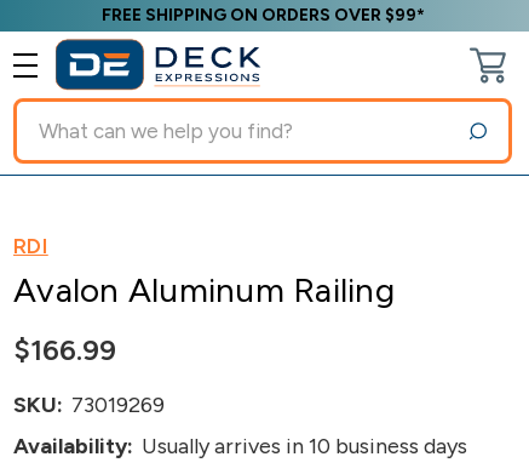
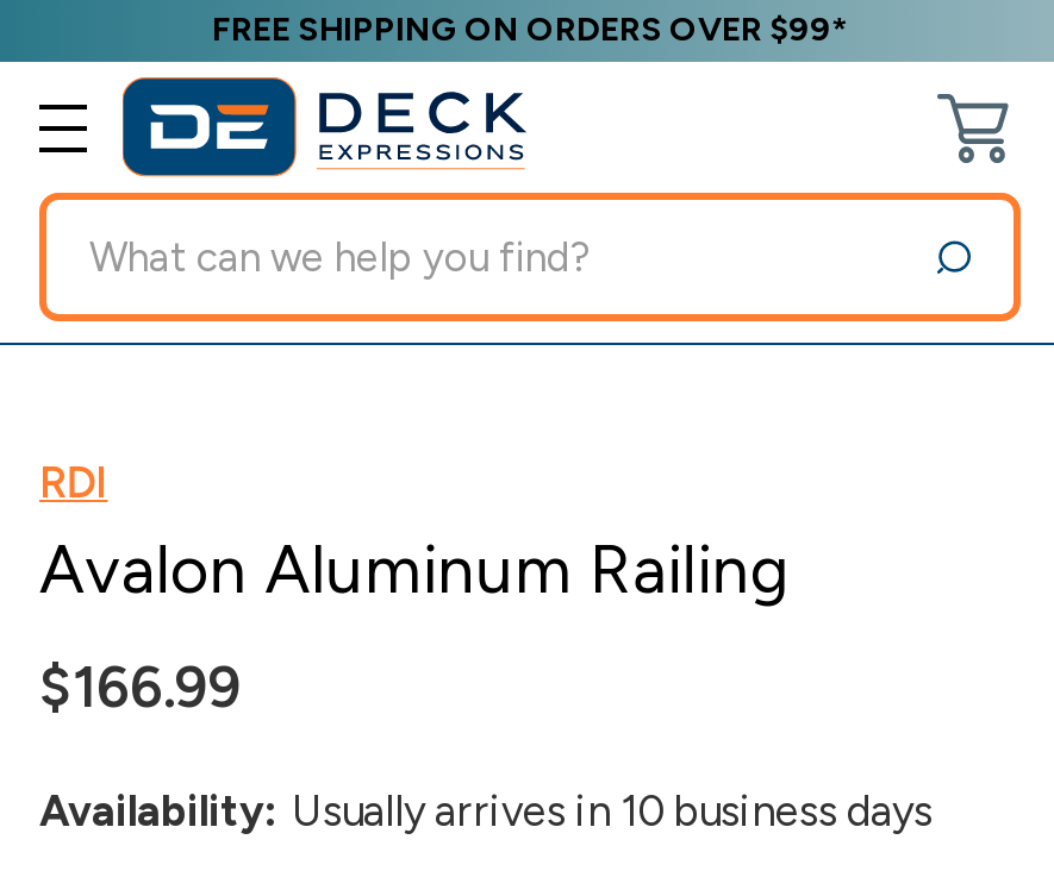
[13,391,165,418] SKU: 73019269 -> none

